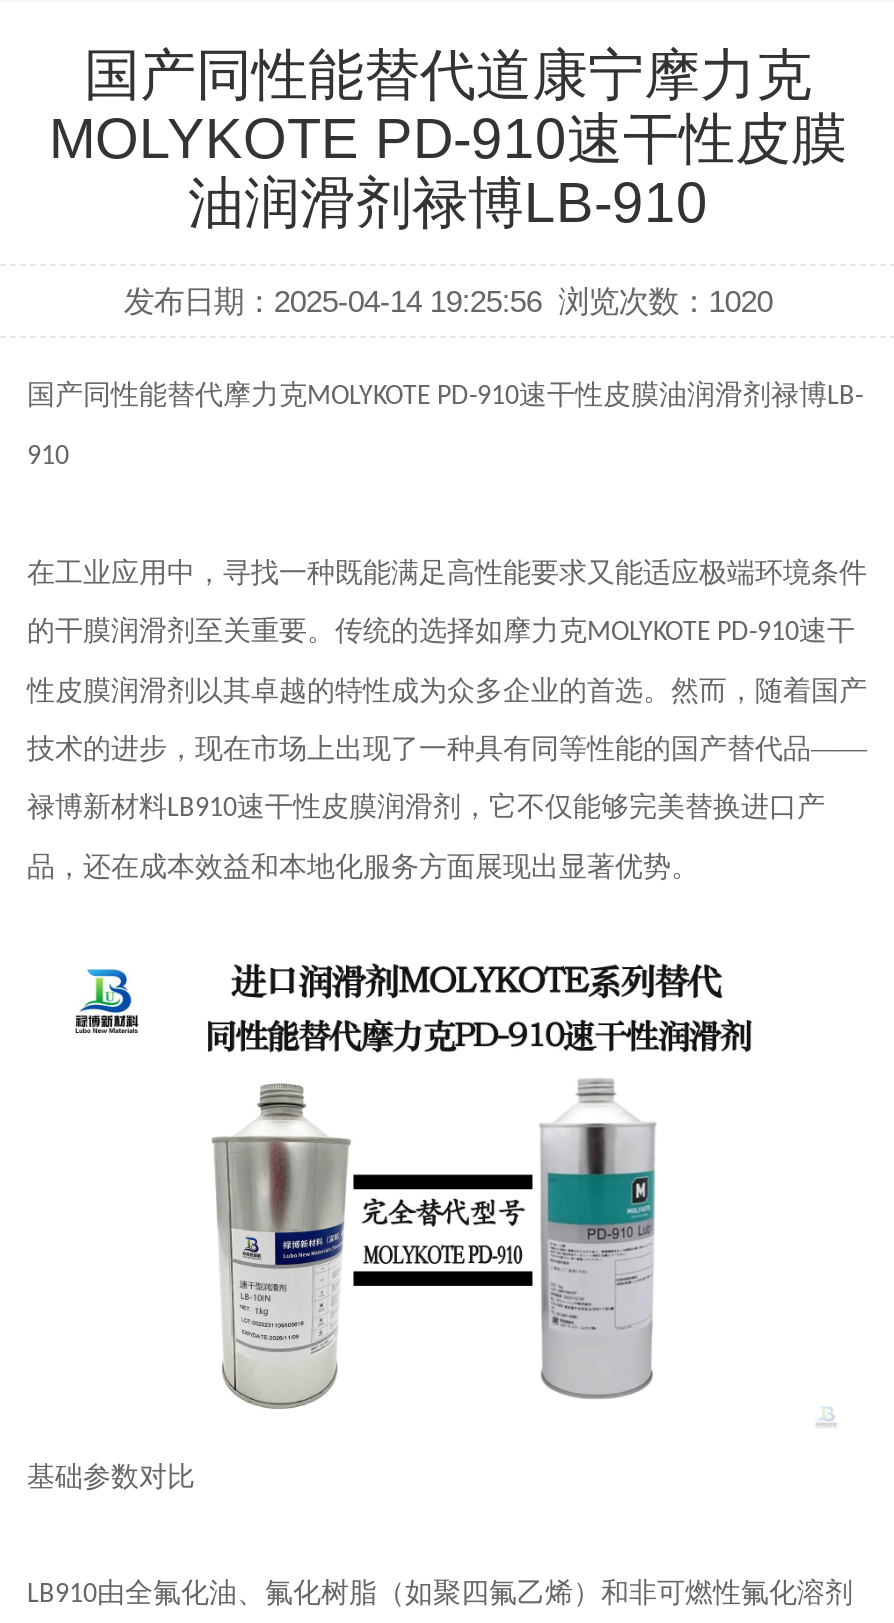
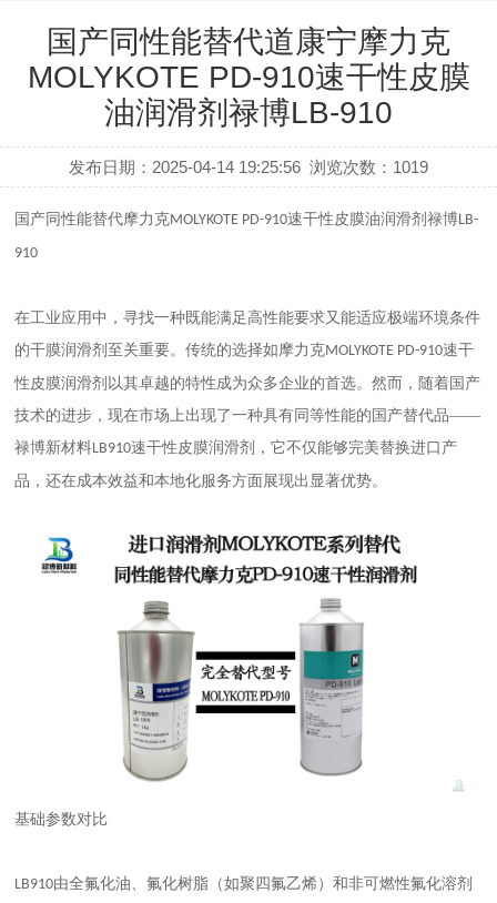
[124,284,772,318] 发布日期：2025-04-14 19:25:56 浏览次数：1020 -> [69,158,428,176] 发布日期：2025-04-14 19:25:56 浏览次数：1019

